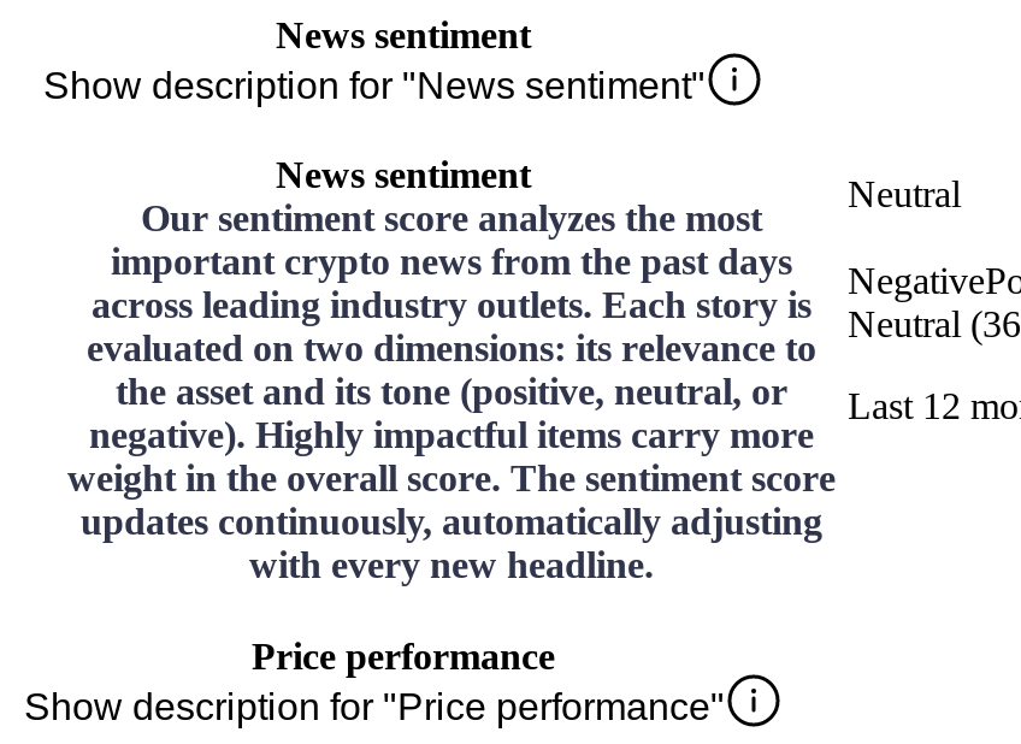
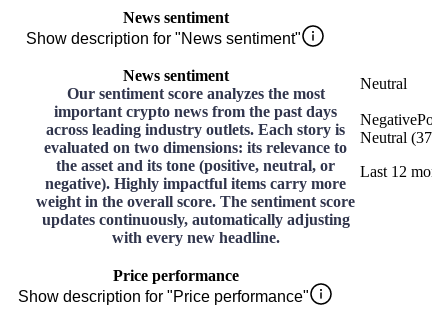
[92,285,1021,345] across leading industry outlets. Each story is Neutral (36 -> [46,121,432,146] across leading industry outlets. Each story is Neutral (37

